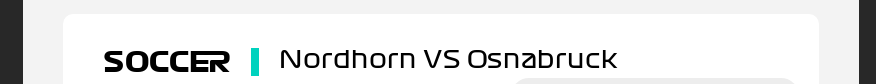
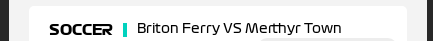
[279,48,617,72] Nordhorn VS Osnabruck -> [137,23,342,35] Briton Ferry VS Merthyr Town

